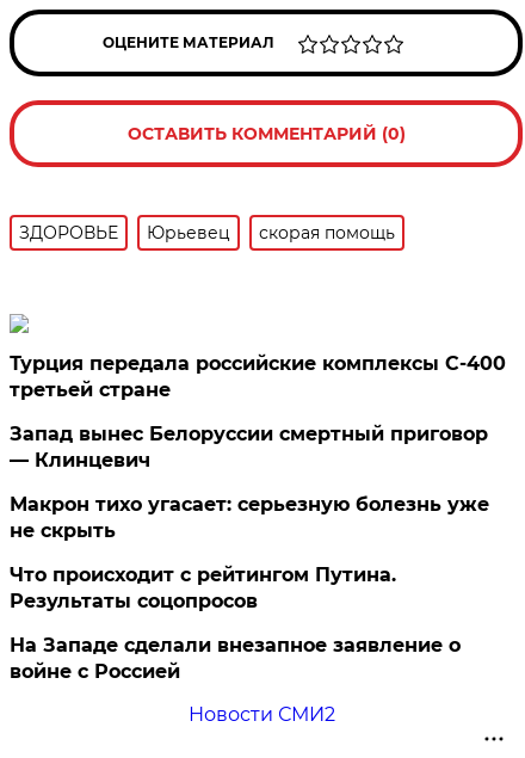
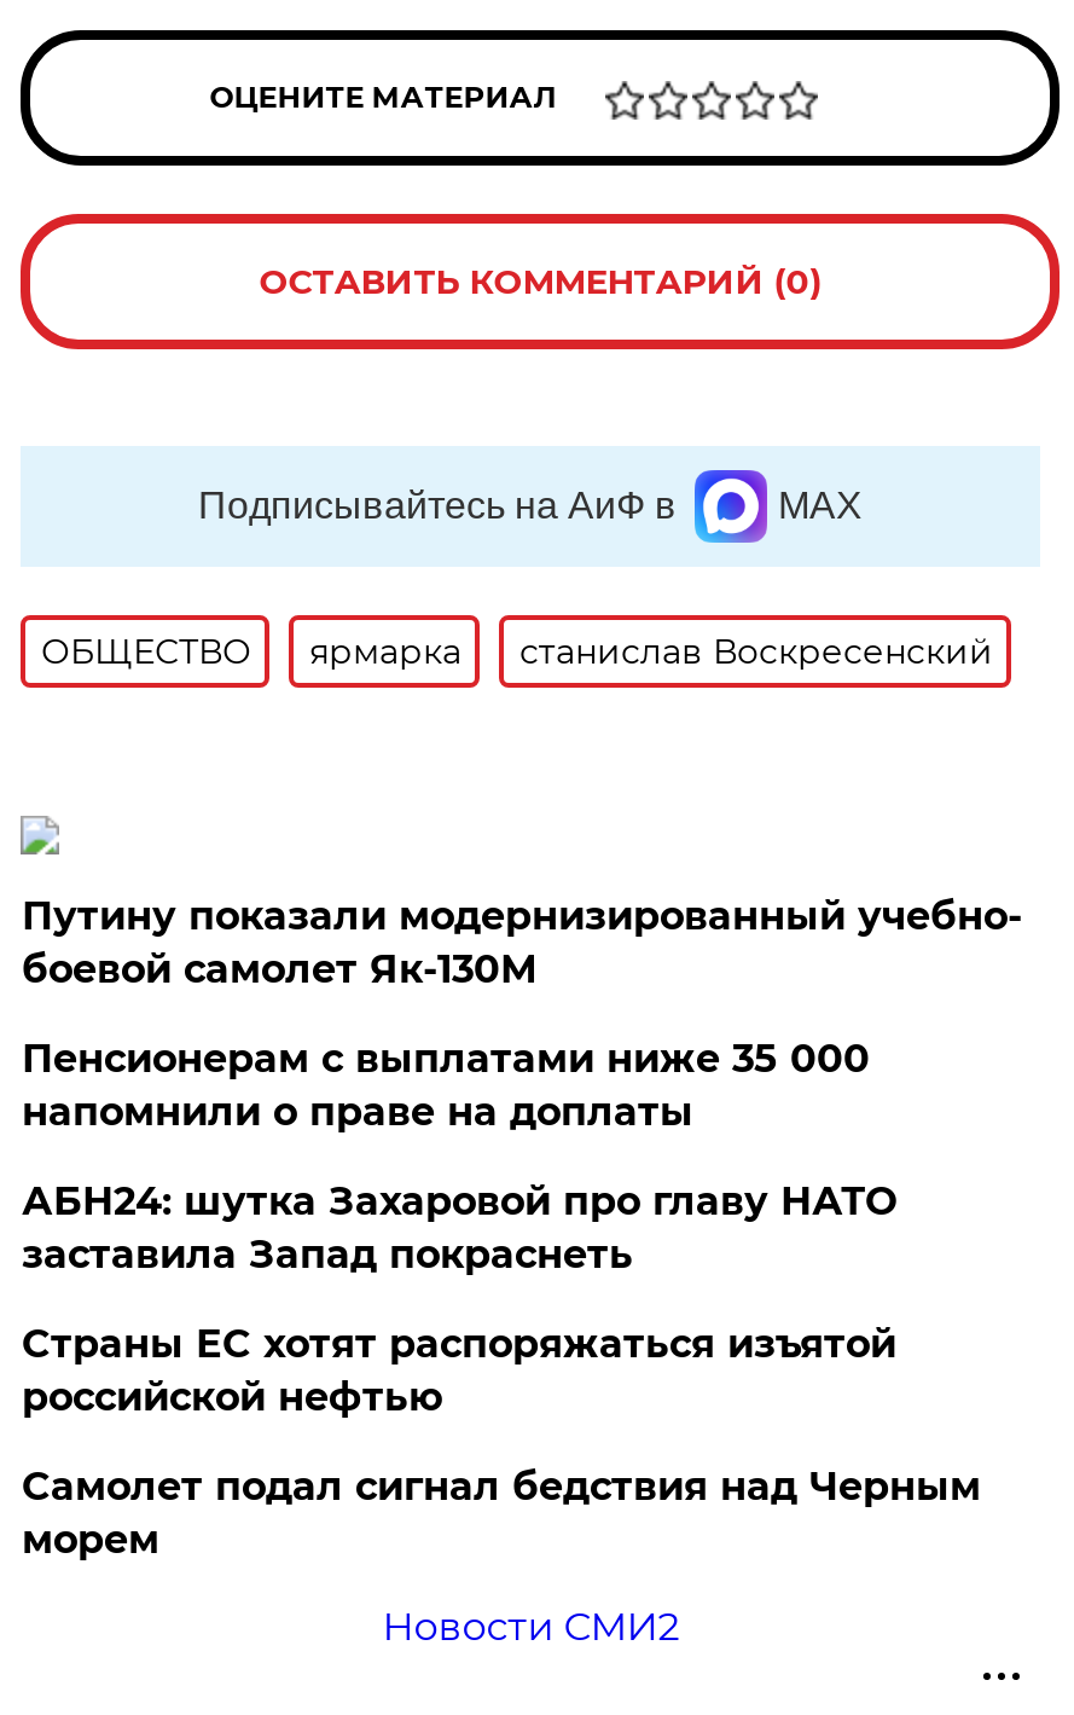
[20,222,395,243] ЗДОРОВЬЕ | Юрьевец | скорая помощь -> [41,484,993,673] Подписывайтесь на АиФ в | MAX | ОБЩЕСТВО | ярмарка | станислав Воскресенский
[10,352,506,683] Турция передала российские комплексы С-400 | третьей стране | Запад вынес Белоруссии смертный приговор | — Клинцевич | Макрон тихо угасает: серьезную болезнь уже | не скрыть | Что происходит с рейтингом Путина. | Результаты соцопросов | На Западе сделали внезапное заявление о | войне с Россией -> [22,893,1022,1562] Путину показали модернизированный учебно- | боевой самолет Як-130М | Пенсионерам с выплатами ниже 35 000 | напомнили о праве на доплаты | АБН24: шутка Захаровой про главу НАТО | заставила Запад покраснеть | Страны ЕС хотят распоряжаться изъятой | российской нефтью | Самолет подал сигнал бедствия над Черным | морем

